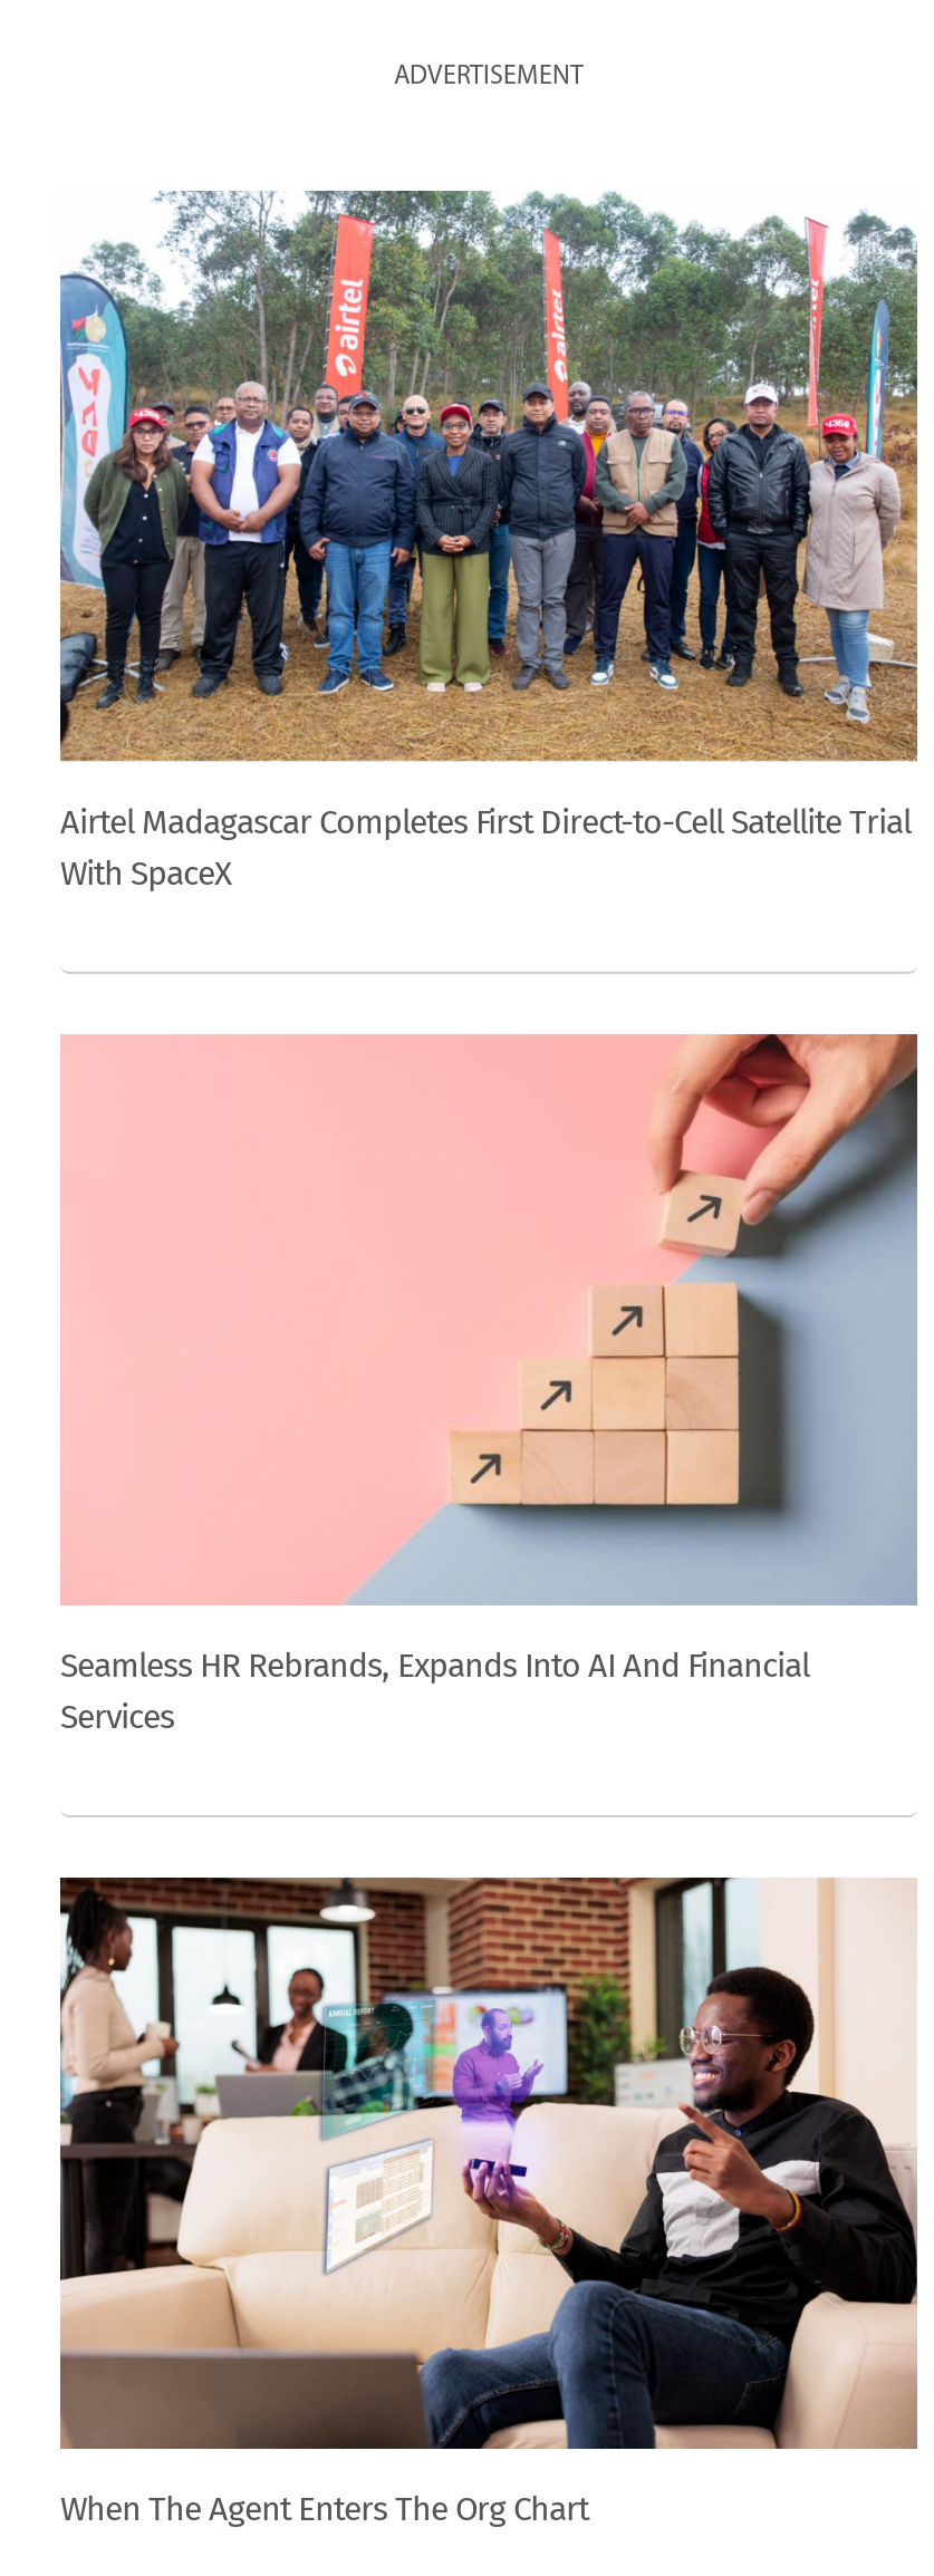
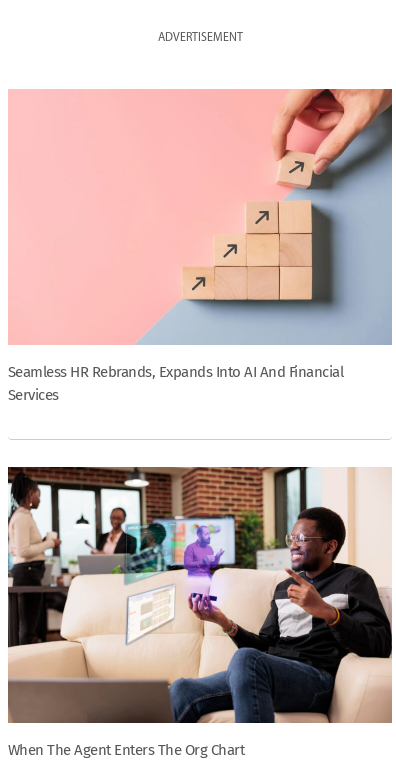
[58,189,919,893] [image] | Airtel Madagascar Completes First Direct-to-Cell Satellite Trial | With SpaceX -> none

